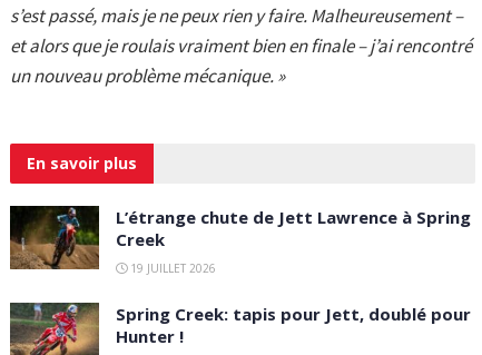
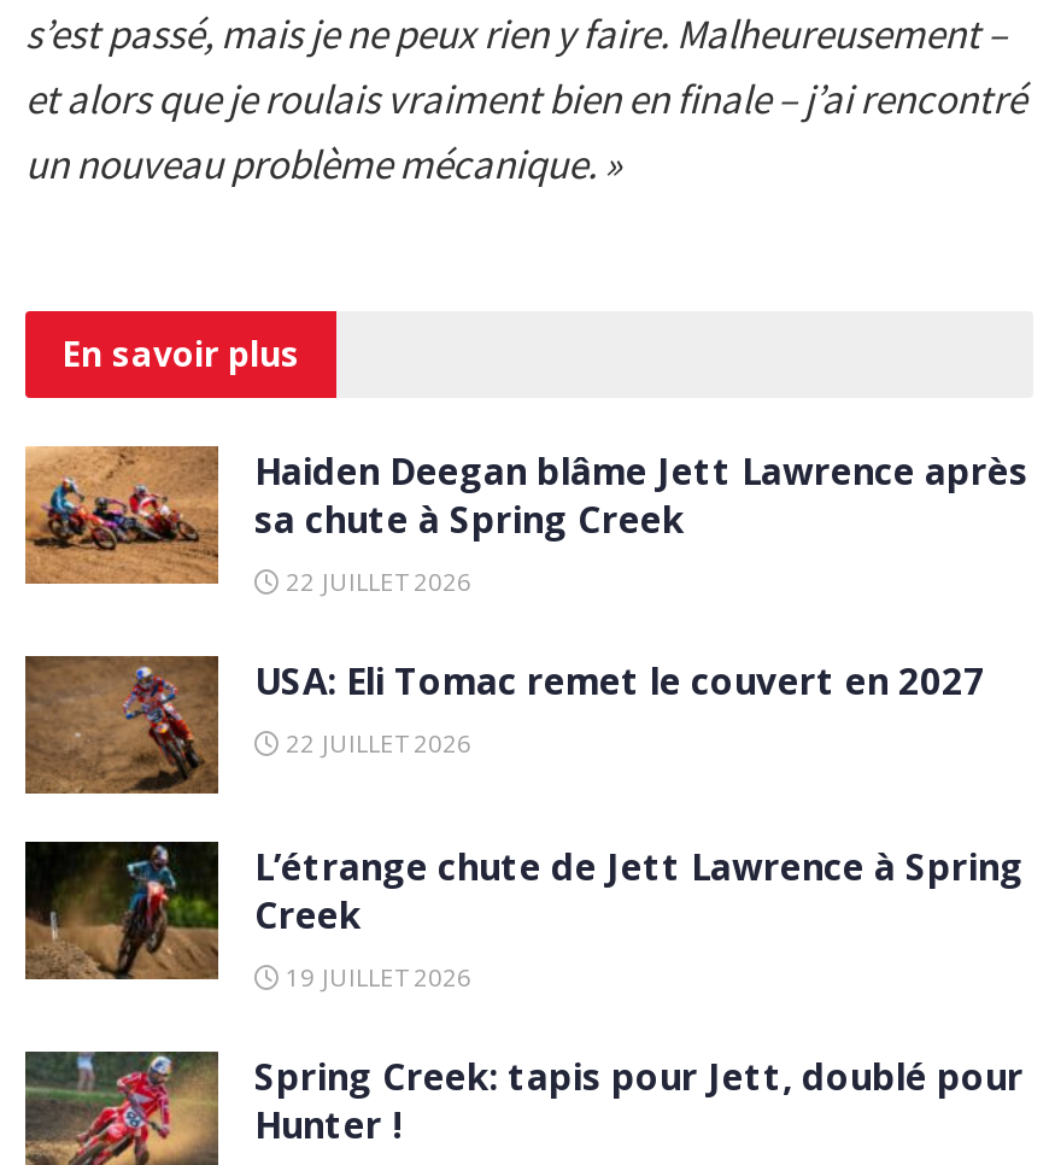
none -> [23,444,1028,760] [image] | Haiden Deegan blâme Jett Lawrence après | sa chute à Spring Creek | 22 JUILLET 2026 | USA: Eli Tomac remet le couvert en 2027 | 22 JUILLET 2026
none -> [25,656,218,796] [image]

